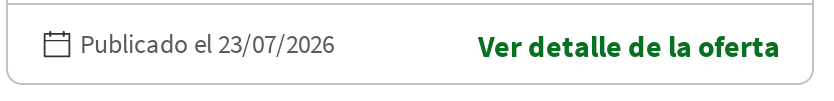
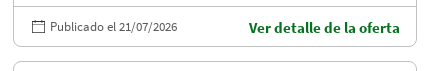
[80,26,334,60] Publicado el 23/07/2026 -> [50,18,177,35] Publicado el 21/07/2026

